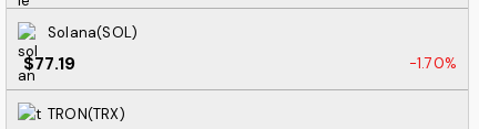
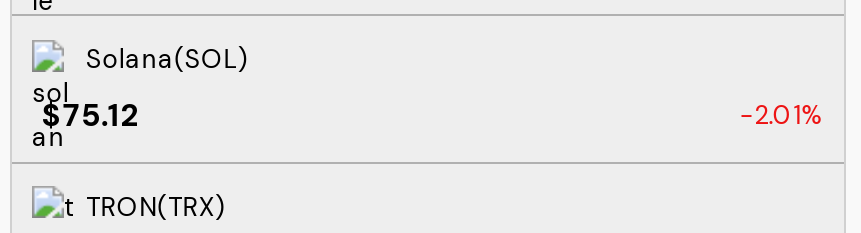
[23,52,76,74] $77.19 -> [42,95,140,135] $75.12
[409,53,457,72] -1.70% -> [740,97,824,131] -2.01%

